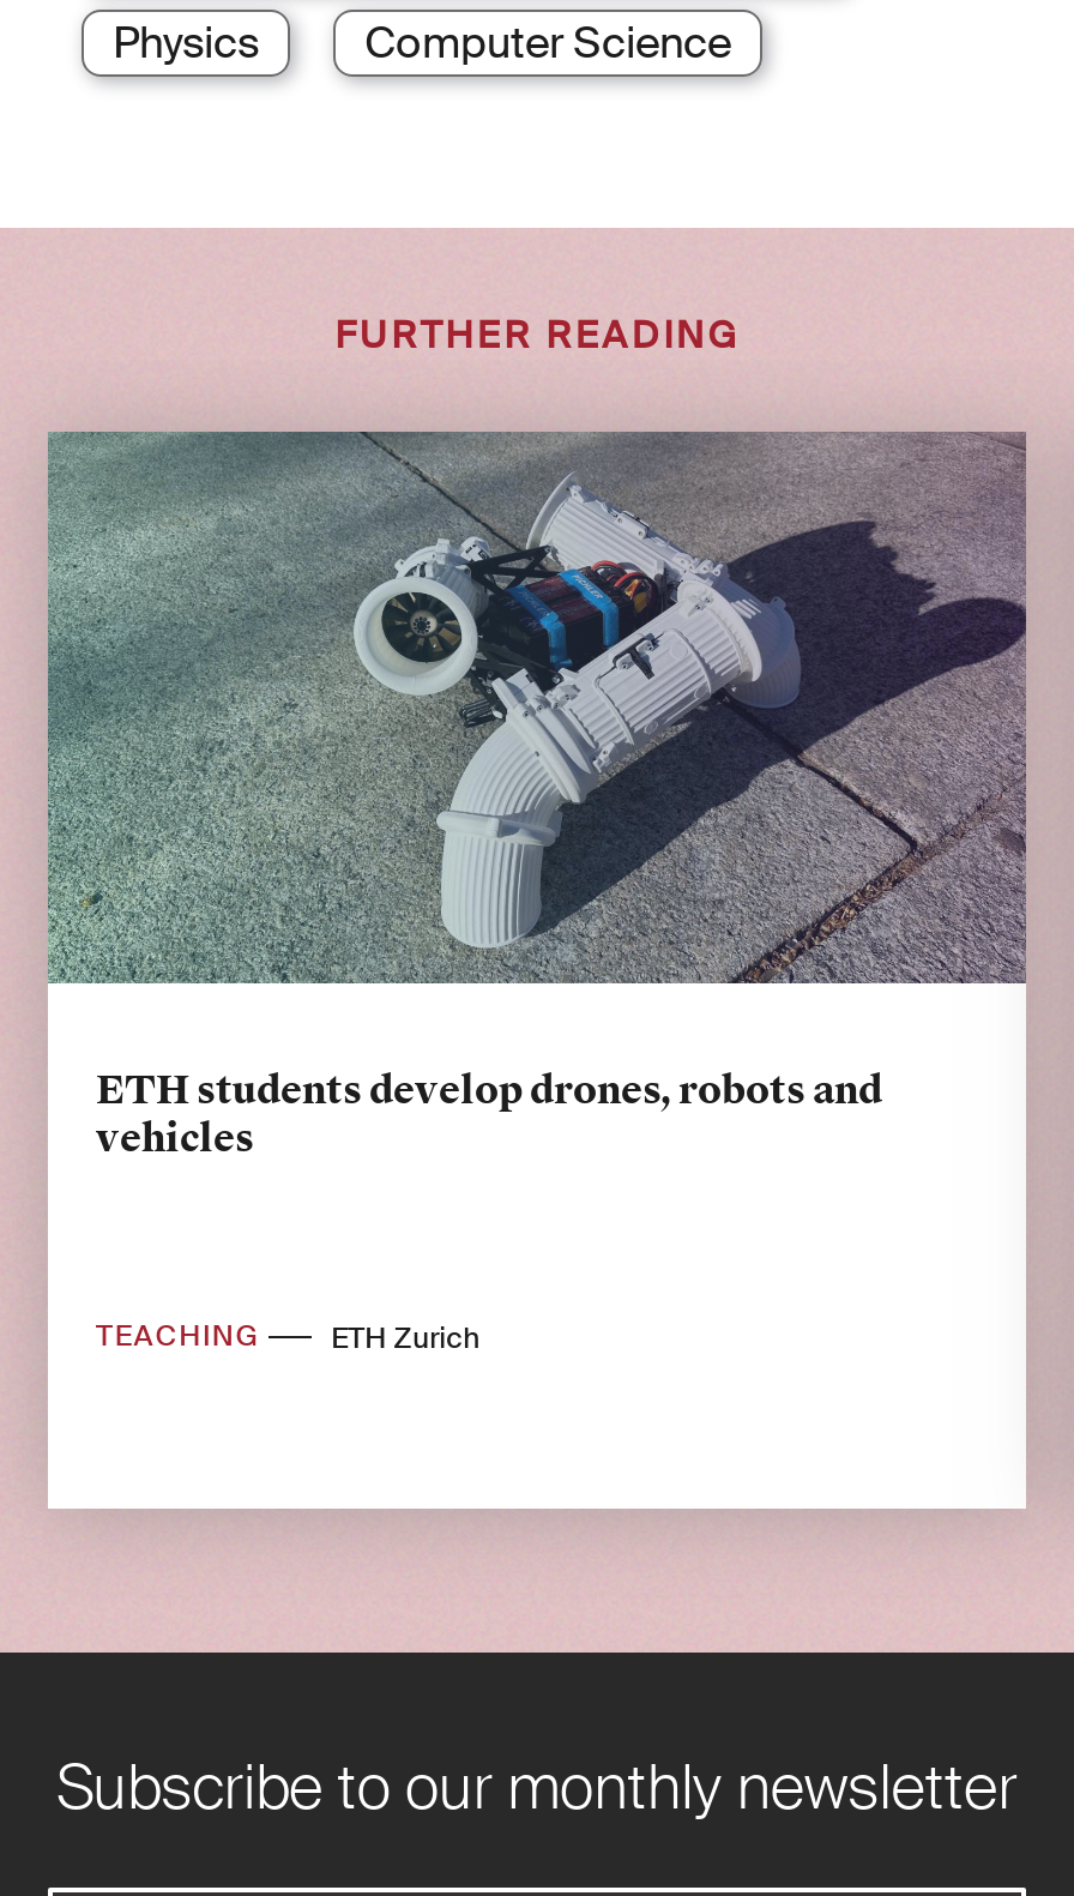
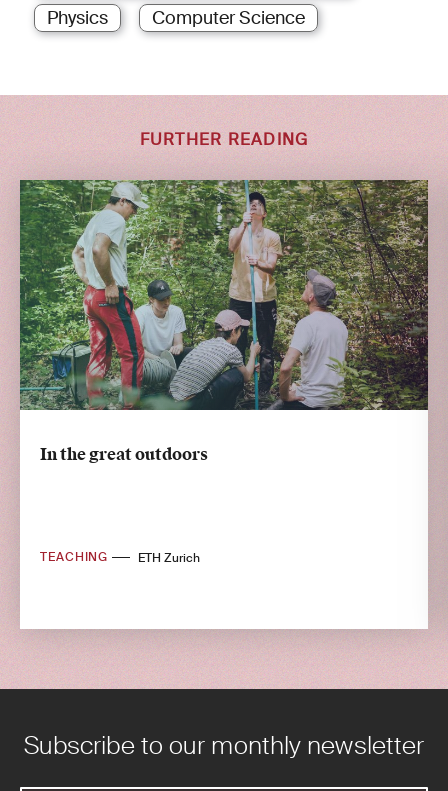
[48,432,1026,1163] [image] | ETH students develop drones, robots and | vehicles -> [19,180,428,465] [image] | In the great outdoors

